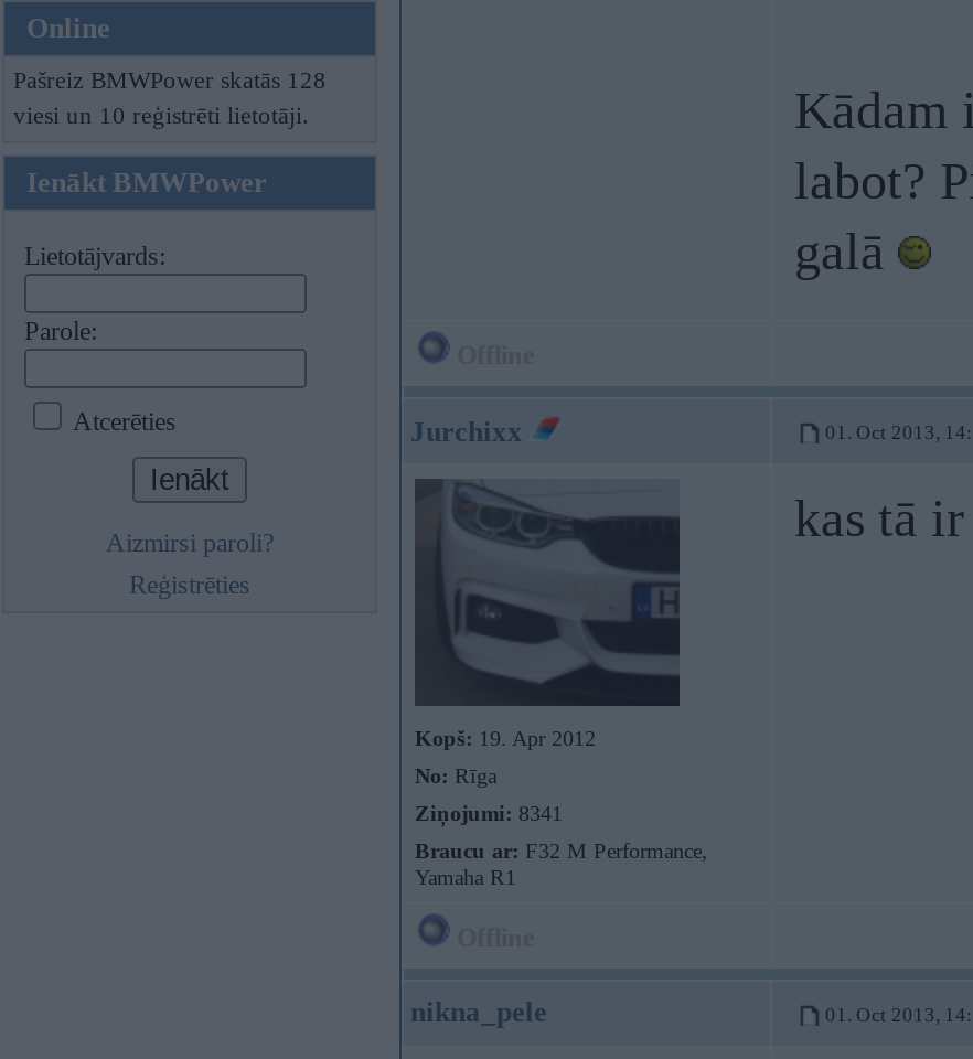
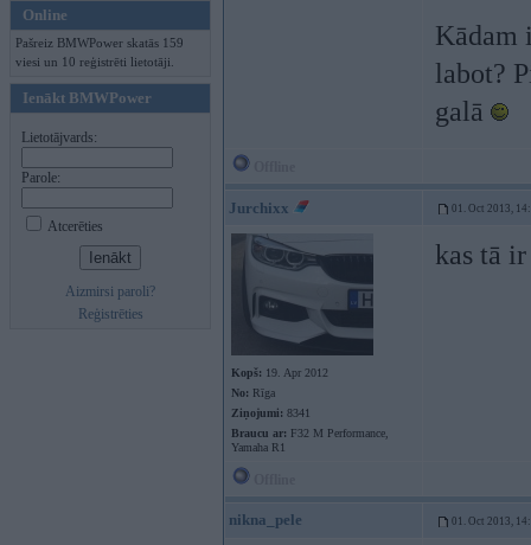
[13,66,327,93] Pašreiz BMWPower skatās 128 -> [15,36,184,50] Pašreiz BMWPower skatās 159

